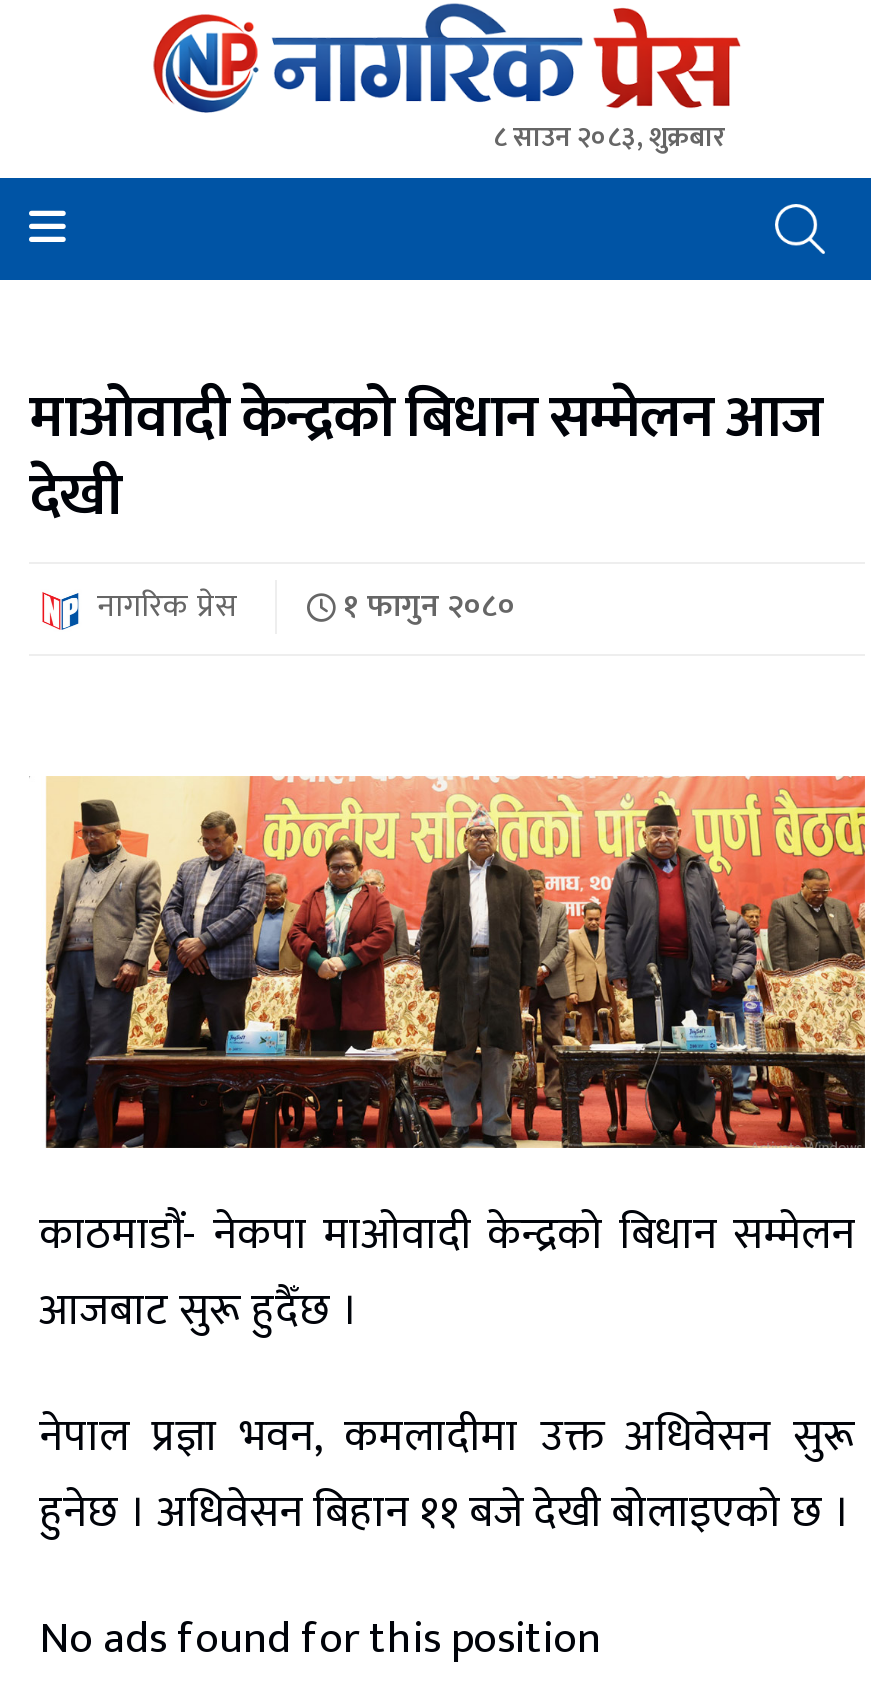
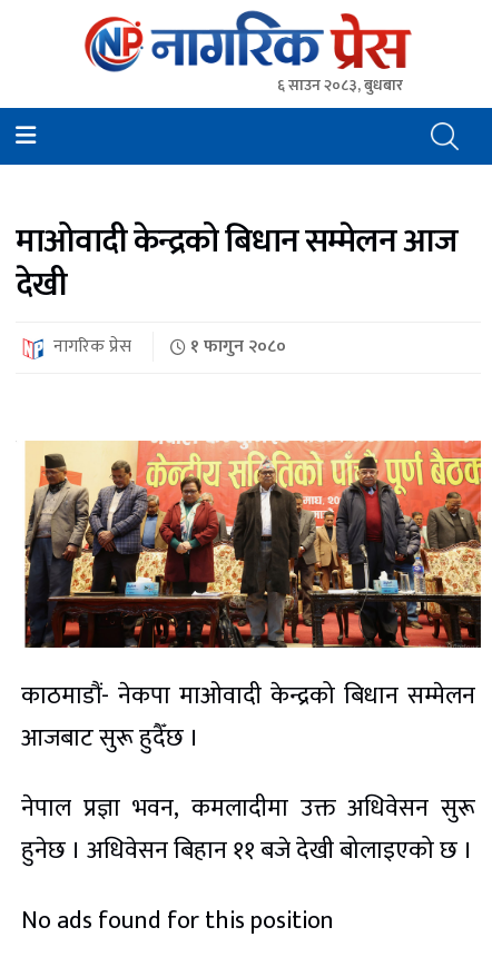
[493,115,725,161] ८ साउन २०८३, शुक्रबार -> [277,73,403,98] ६ साउन २०८३, बुधबार

